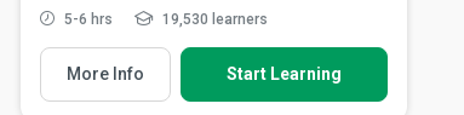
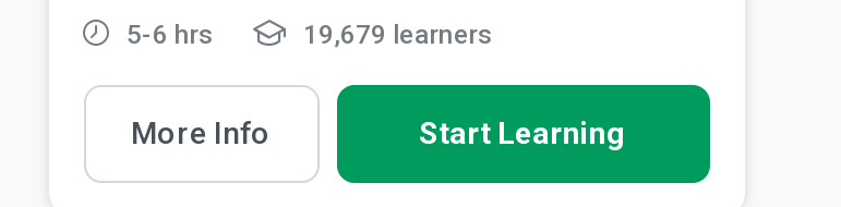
[158,10,267,27] 19,530 learners -> [297,19,493,49] 19,679 learners

